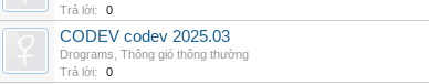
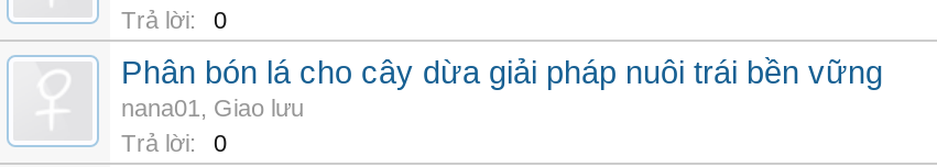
[60,28,249,61] CODEV codev 2025.03 | Drograms, Thông gió thông thường -> [121,55,883,121] Phân bón lá cho cây dừa giải pháp nuôi trái bền vững | nana01, Giao lưu

